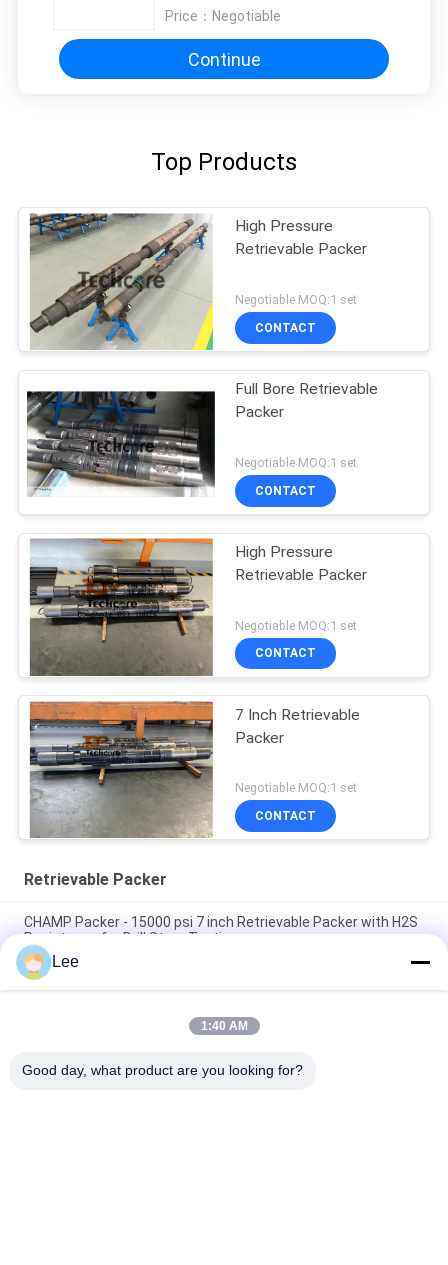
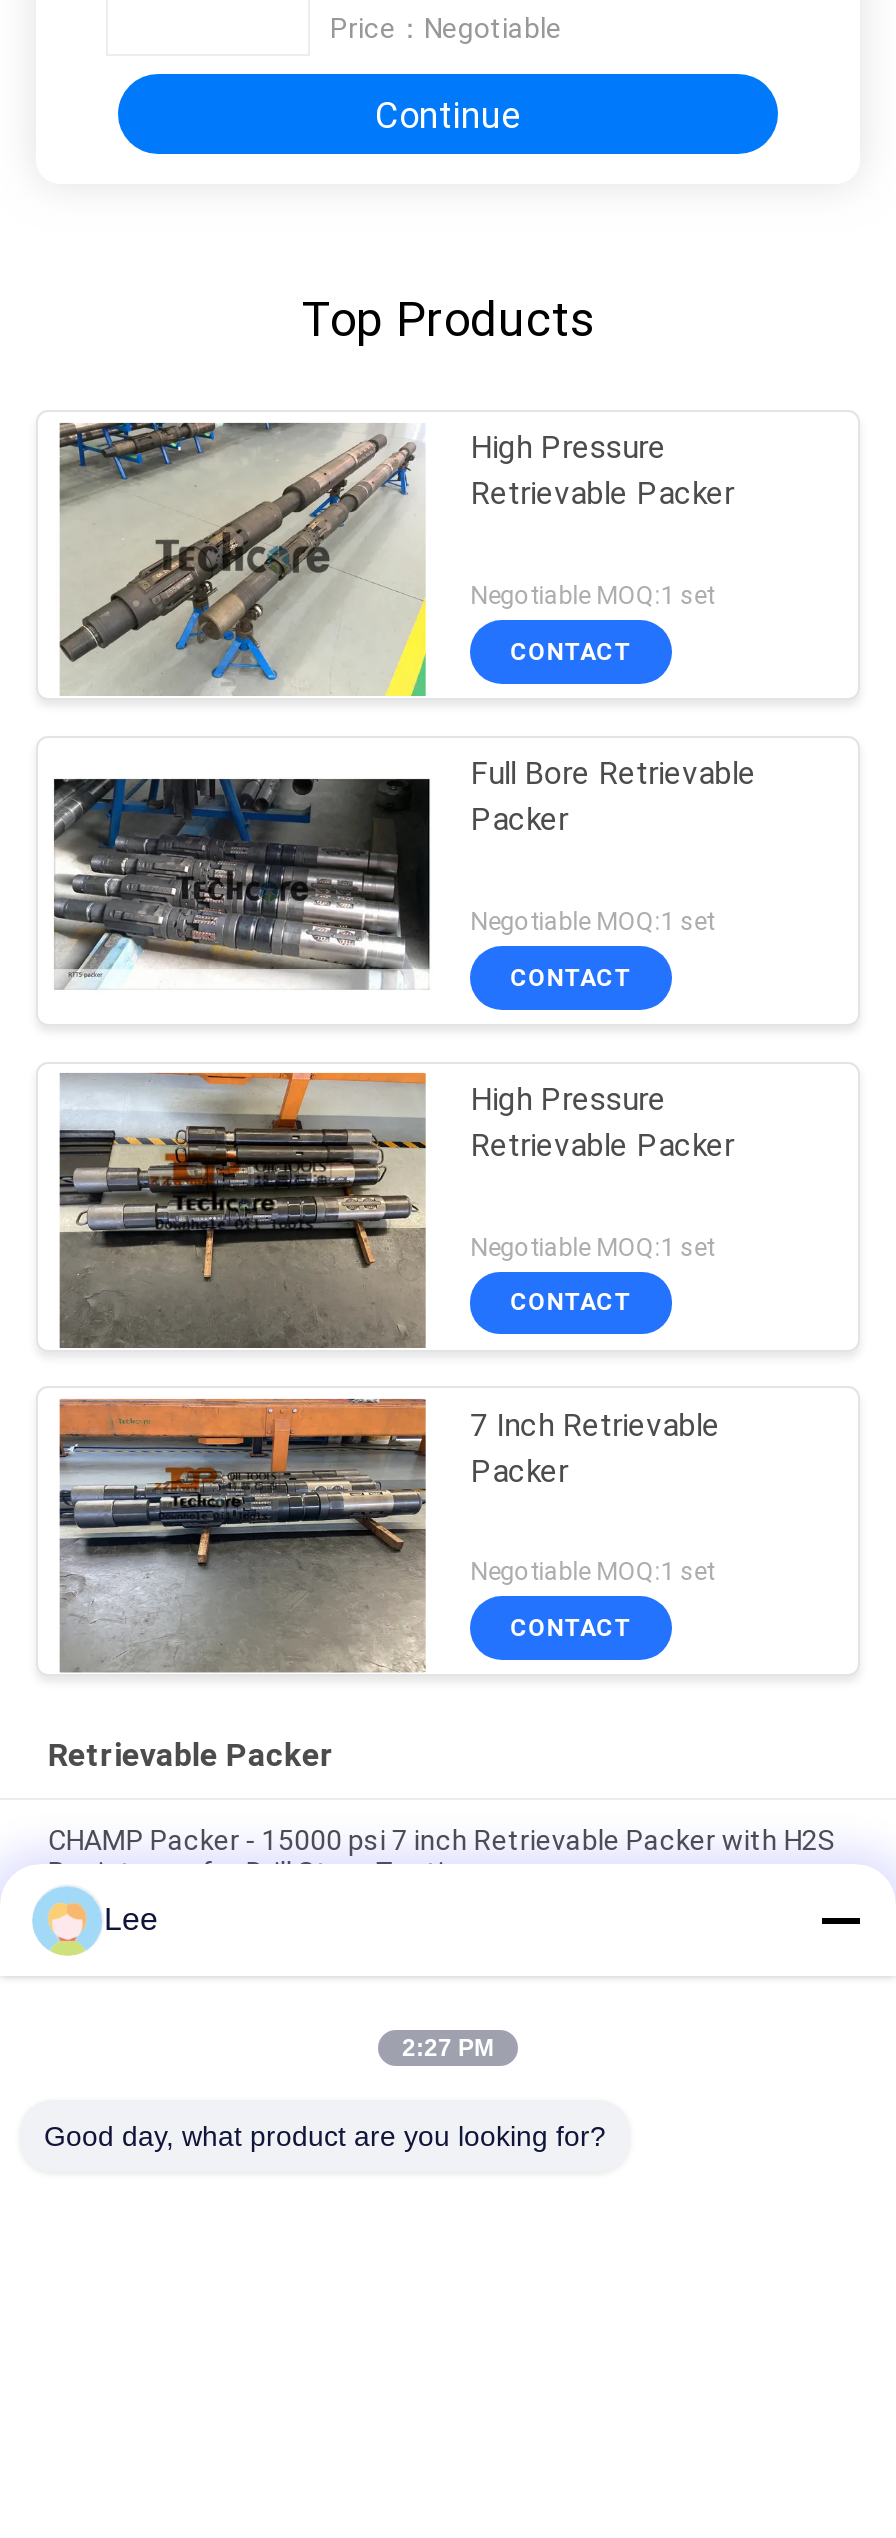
[200,1019,247,1033] 1:40 AM -> [402,2034,494,2062] 2:27 PM

